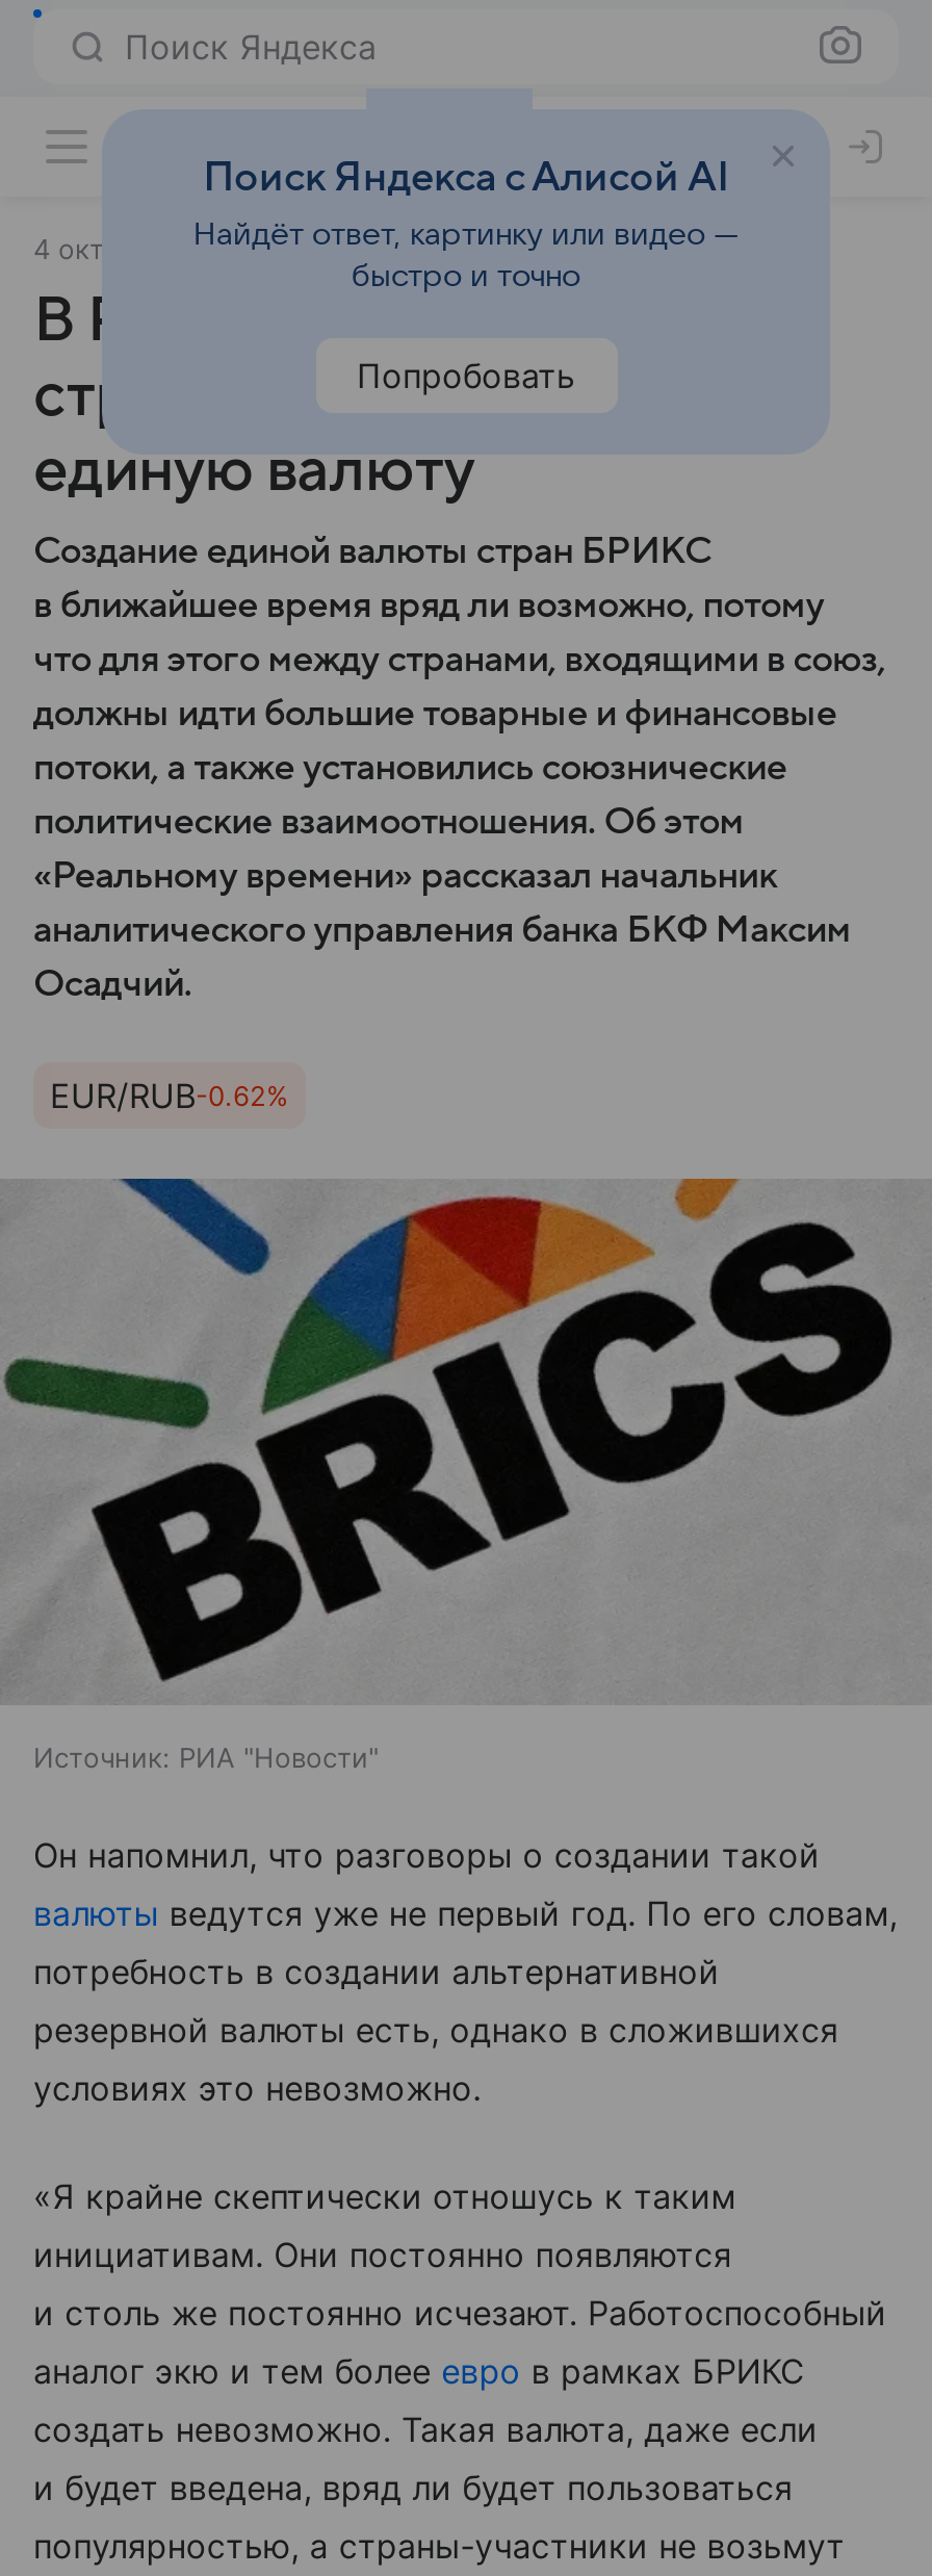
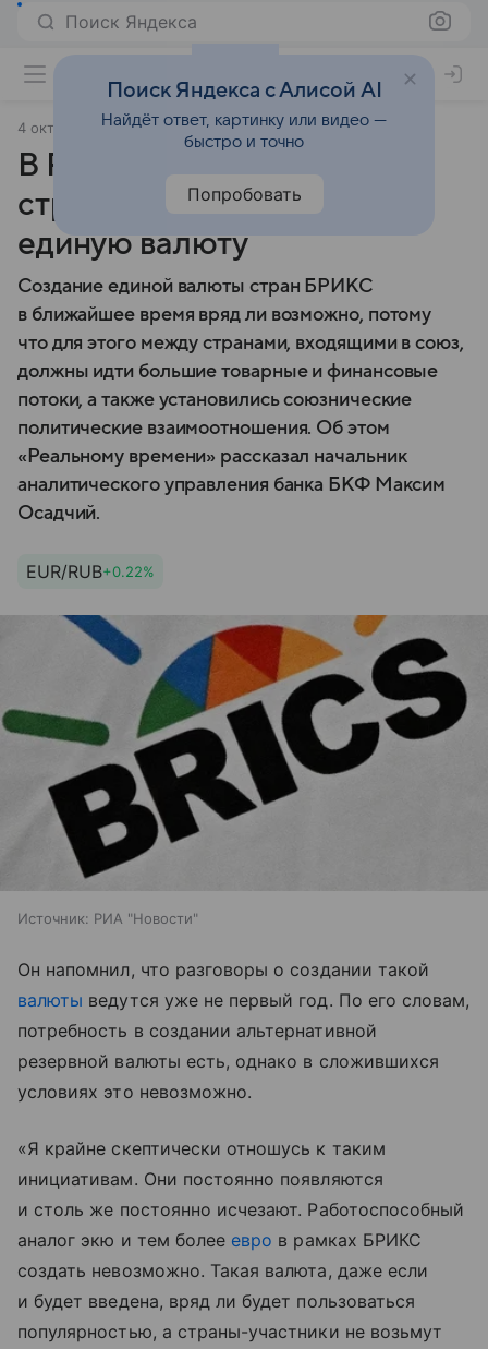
[50,1075,289,1116] EUR/RUB-0.62% -> [26,561,155,582] EUR/RUB+0.22%

